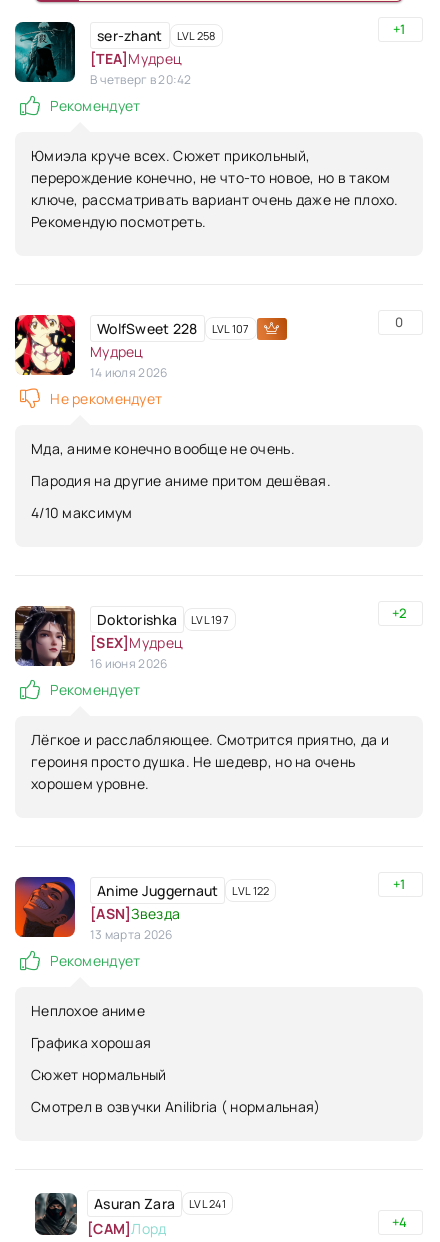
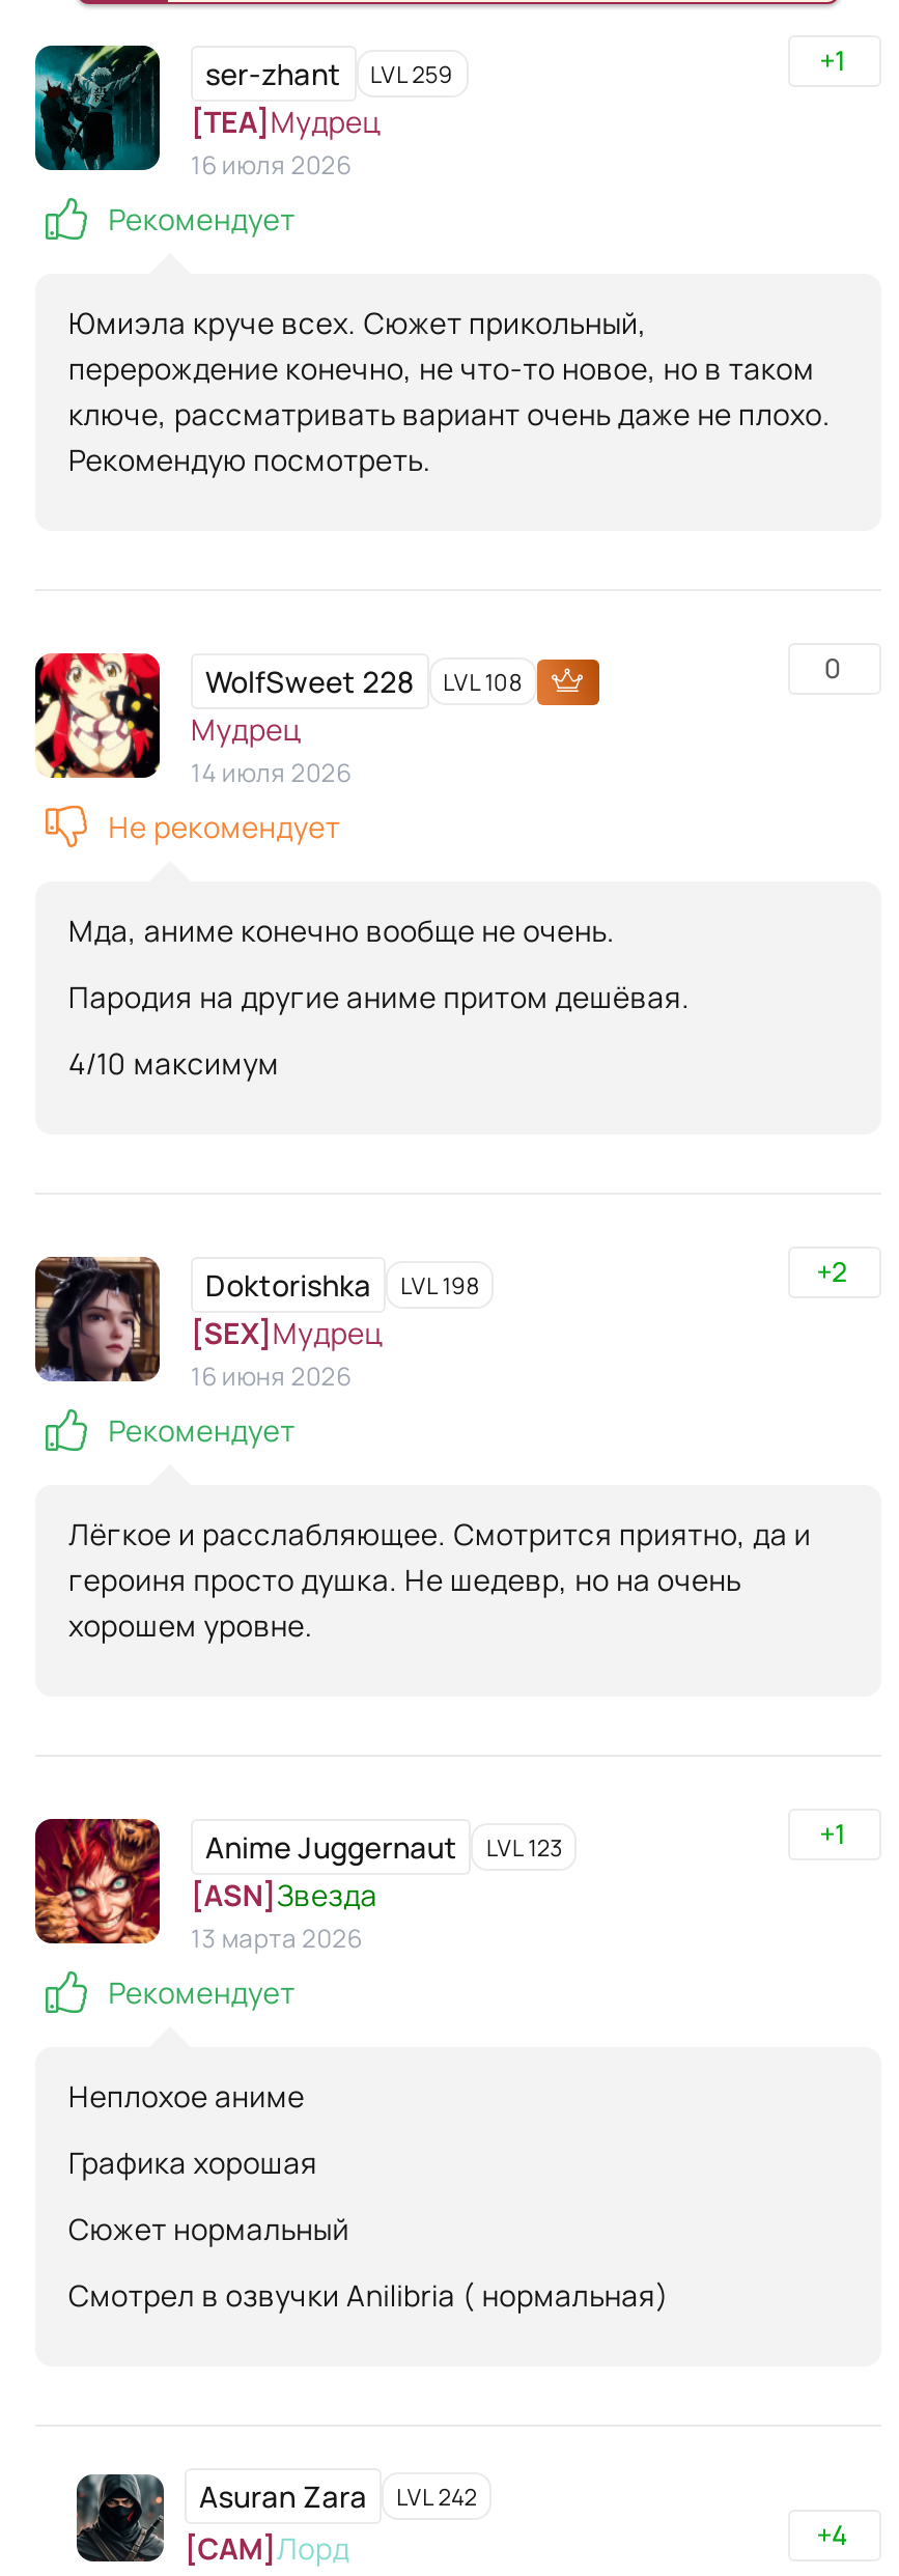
[15,21,192,88] [image] | В четверг в 20:42 -> [39,46,351,183] [image] | 16 июля 2026
[97,26,215,45] ser-zhant LVL 258 -> [205,54,453,94] ser-zhant LVL 259
[97,319,250,338] WolfSweet 228 LVL 107 -> [205,662,522,701] WolfSweet 228 LVL 108
[97,610,229,629] Doktorishka LVL 197 -> [205,1266,479,1305] Doktorishka LVL 198
[14,876,269,938] [image] | Anime Juggernaut LVL 122 -> [33,1817,563,1945] [image] | Anime Juggernaut LVL 123
[94,1194,226,1213] Asuran Zara LVL 241 -> [199,2477,477,2516] Asuran Zara LVL 242

